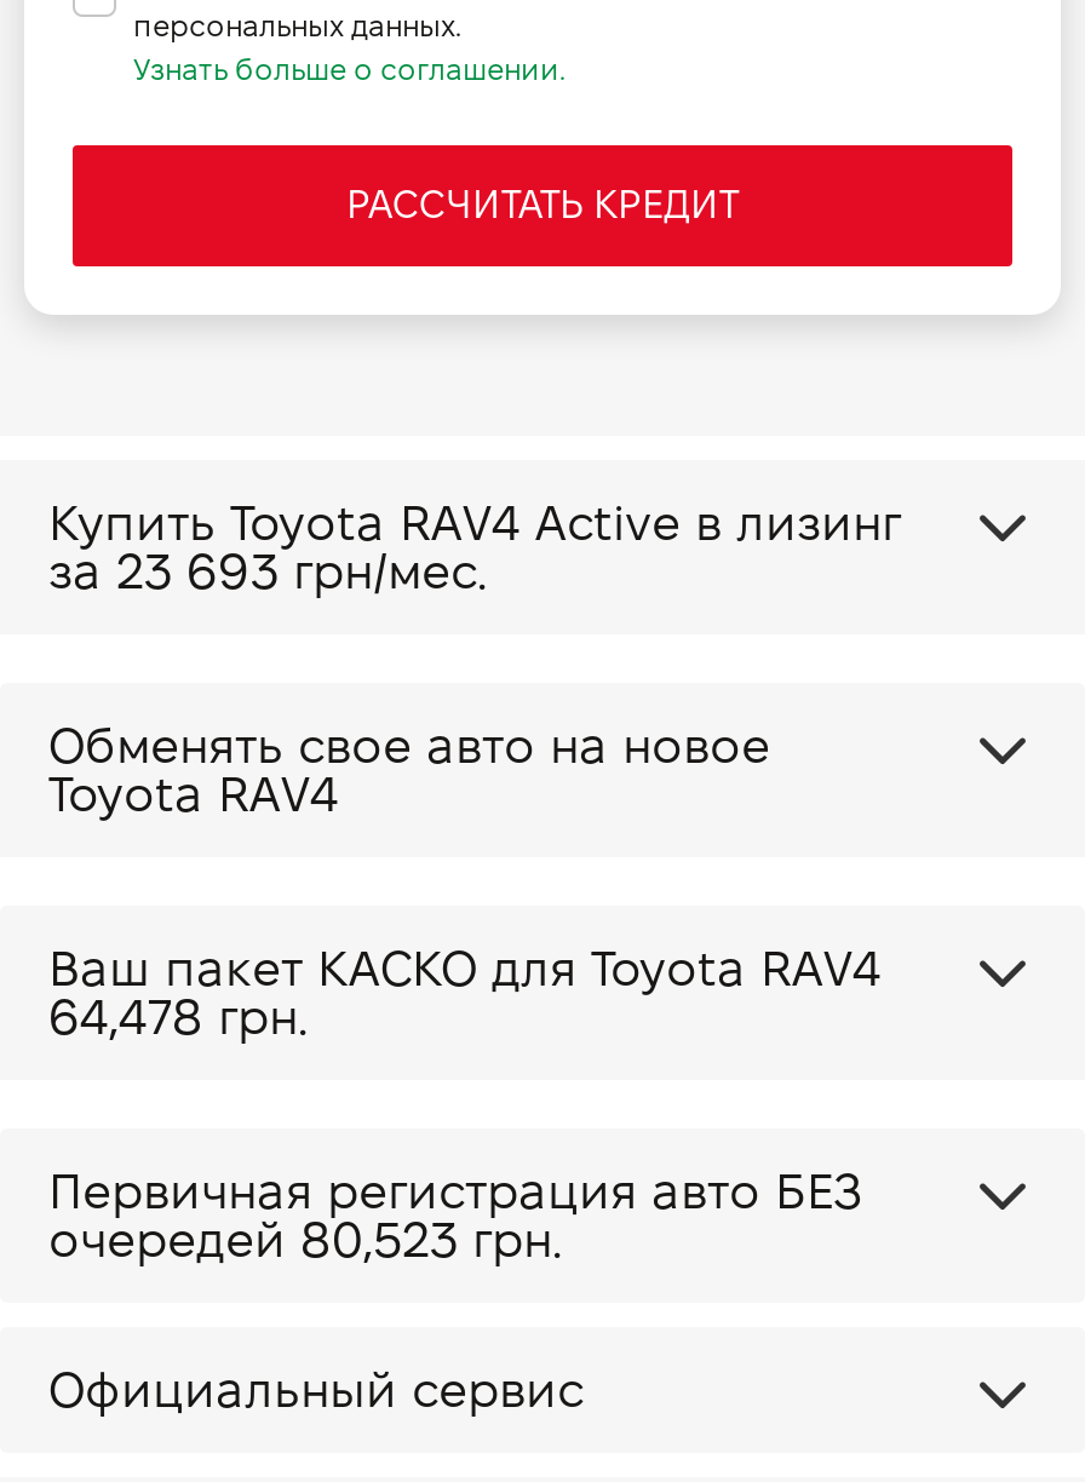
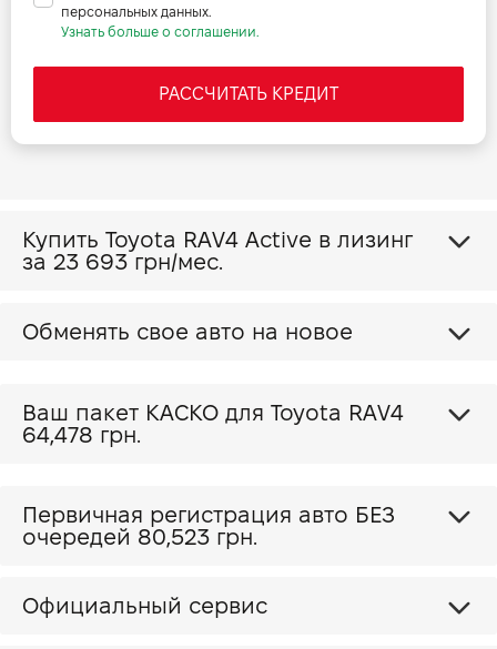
[48,768,339,821] Toyota RAV4 -> none

